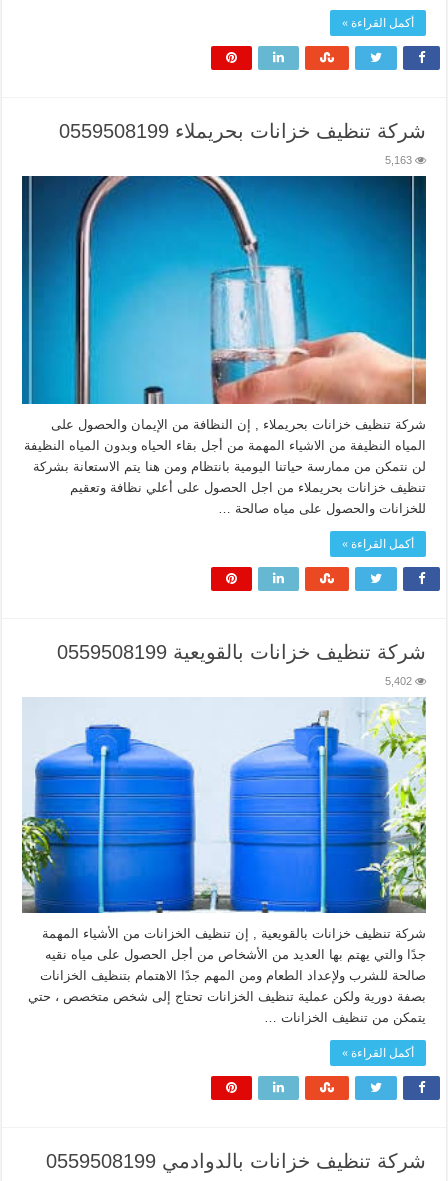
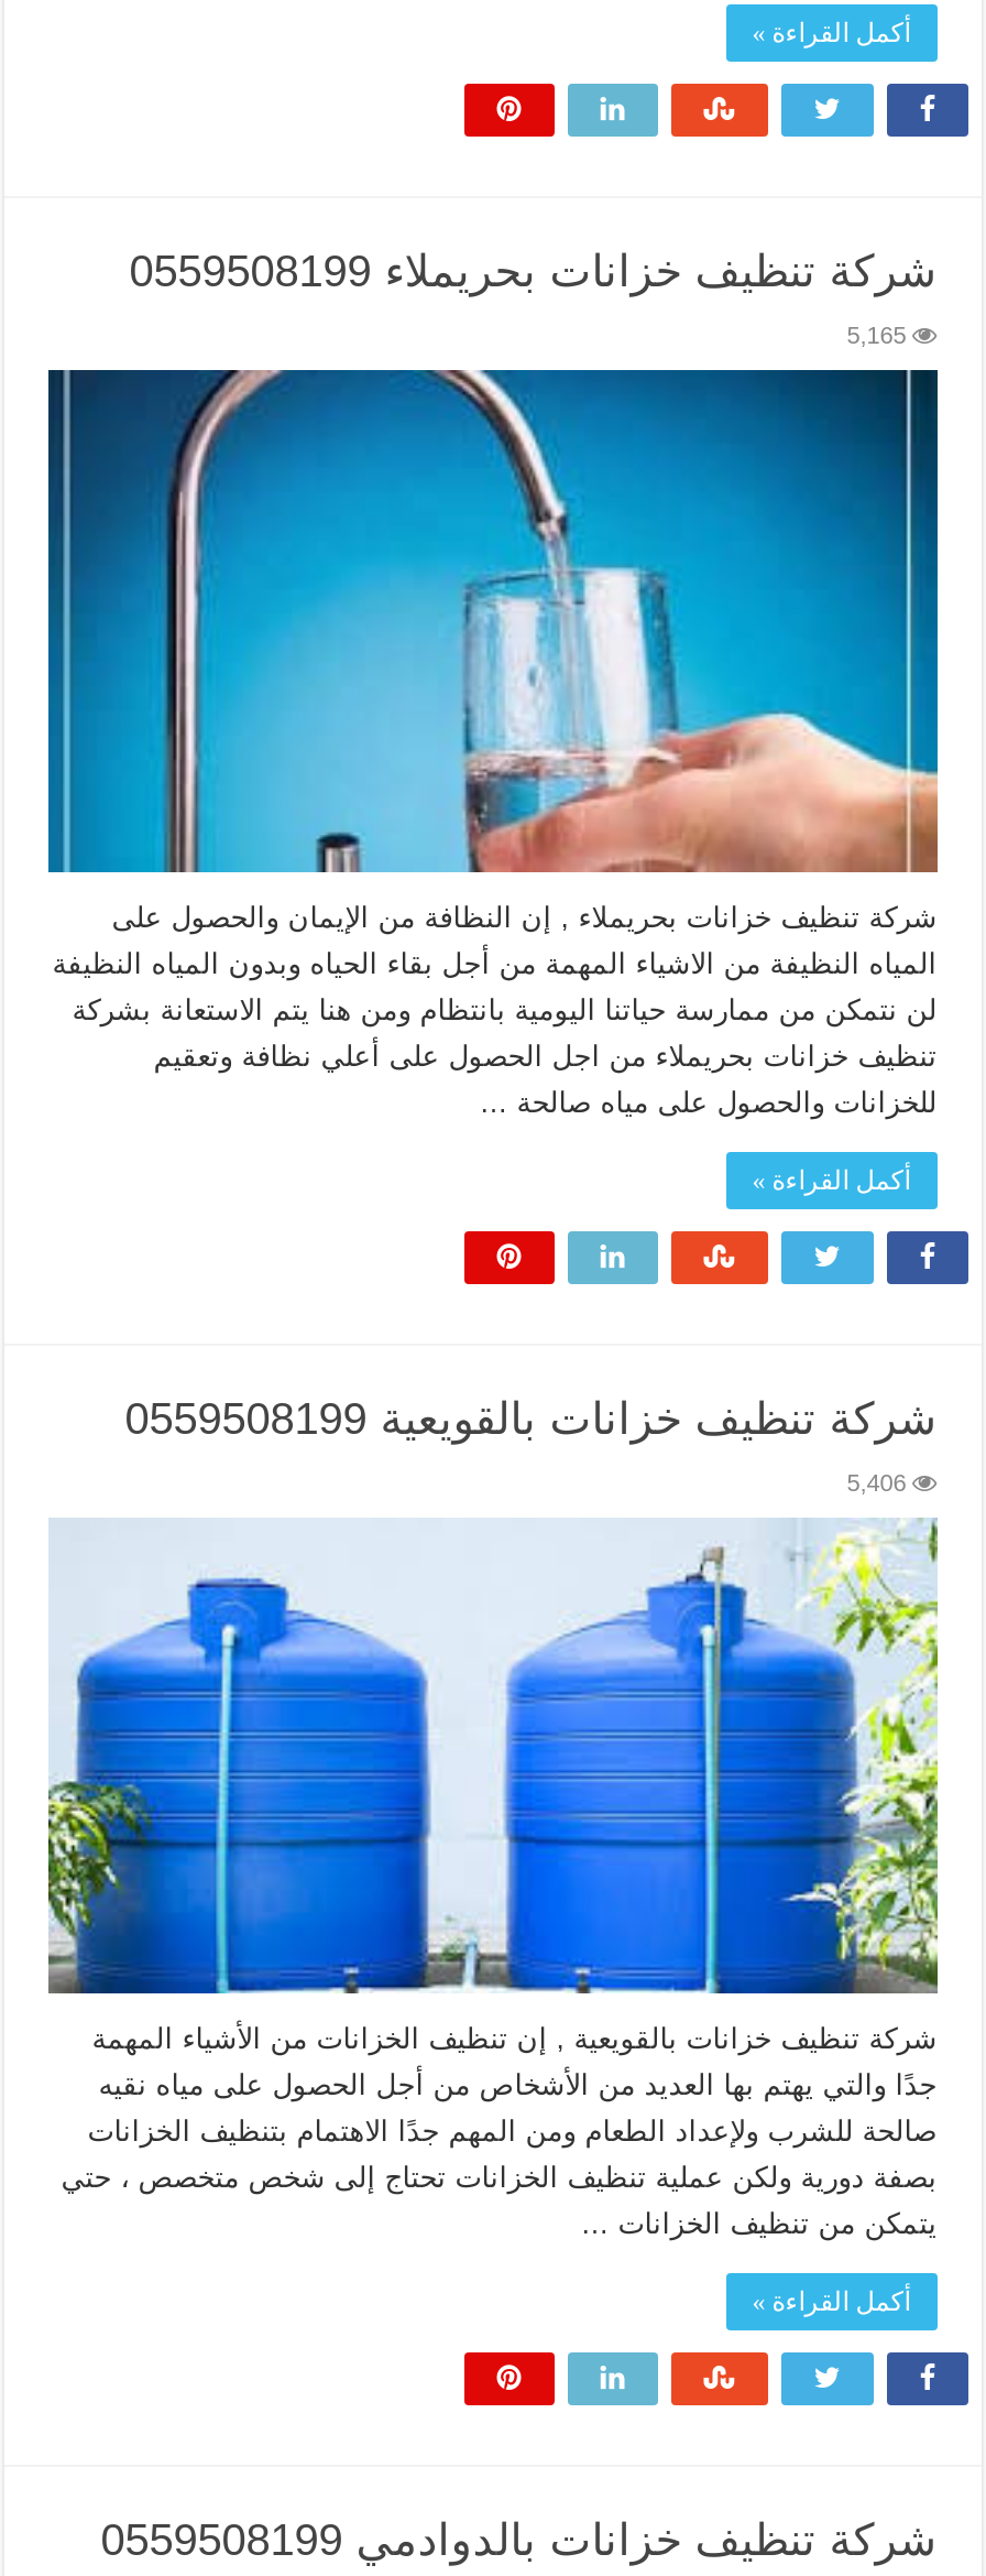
[386,154,413,166] 5,163 -> [849,323,909,349] 5,165
[386,675,413,687] 5,402 -> [849,1470,909,1497] 5,406

